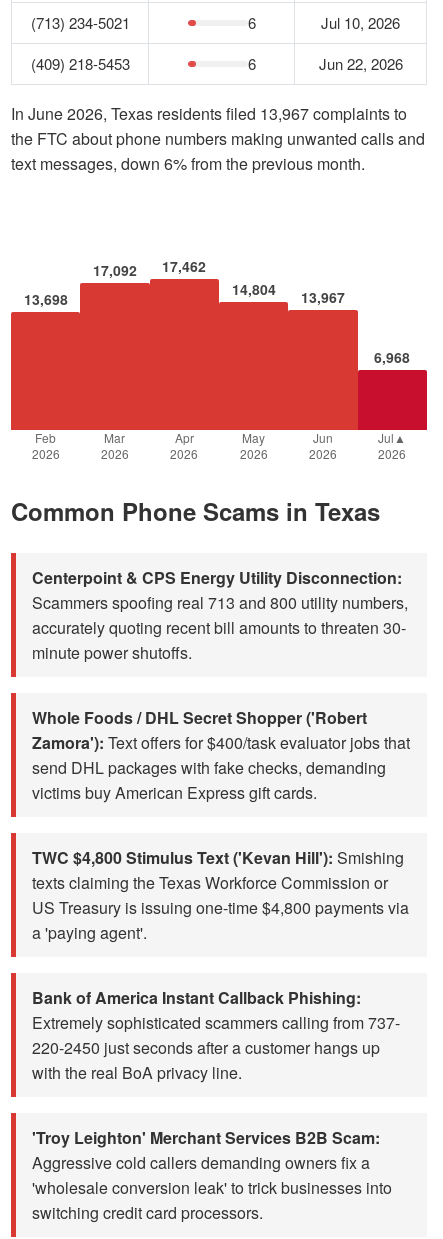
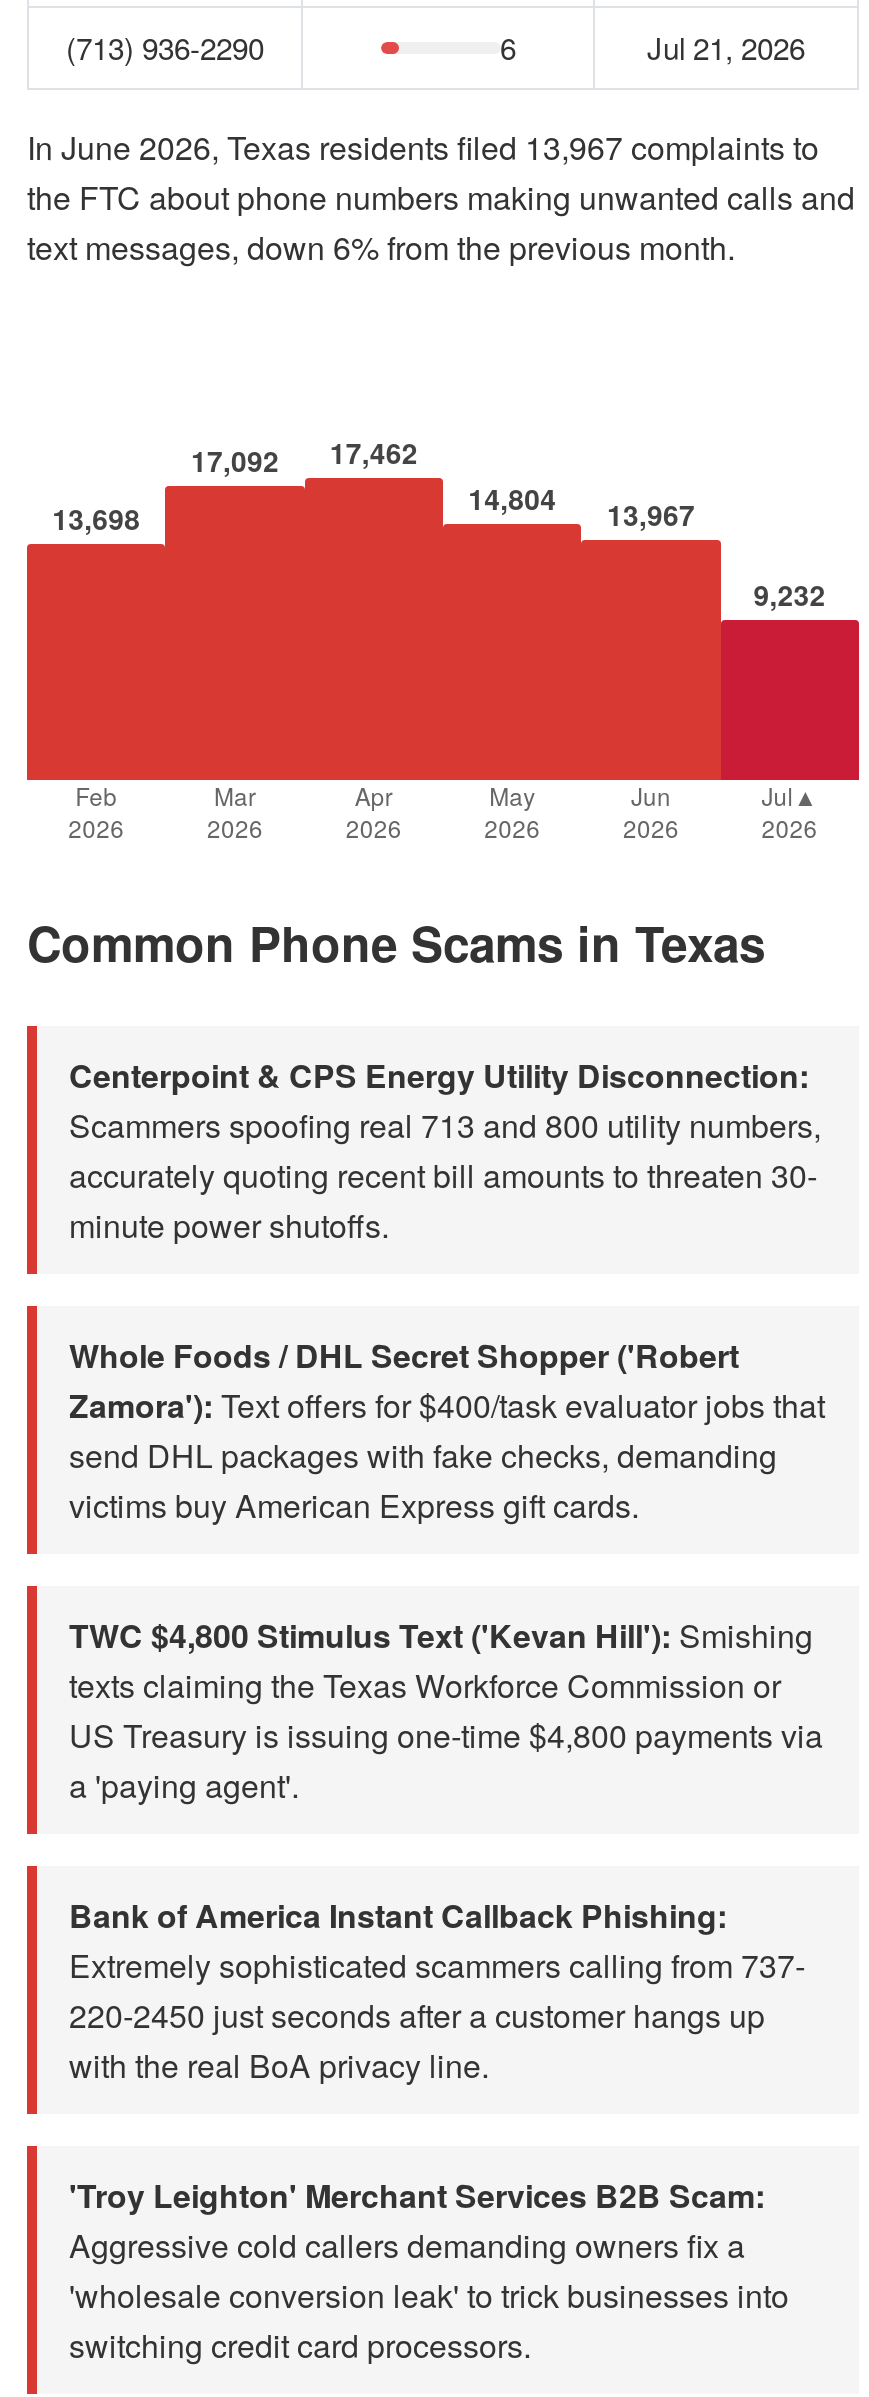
[30,12,129,33] (713) 234-5021 -> [66,26,264,68] (713) 936-2290
[30,12,402,74] Jul 10, 2026 | (409) 218-5453 | 6 | Jun 22, 2026 -> [647,26,805,68] Jul 21, 2026
[374,347,410,367] 6,968 -> [754,574,826,614] 9,232

